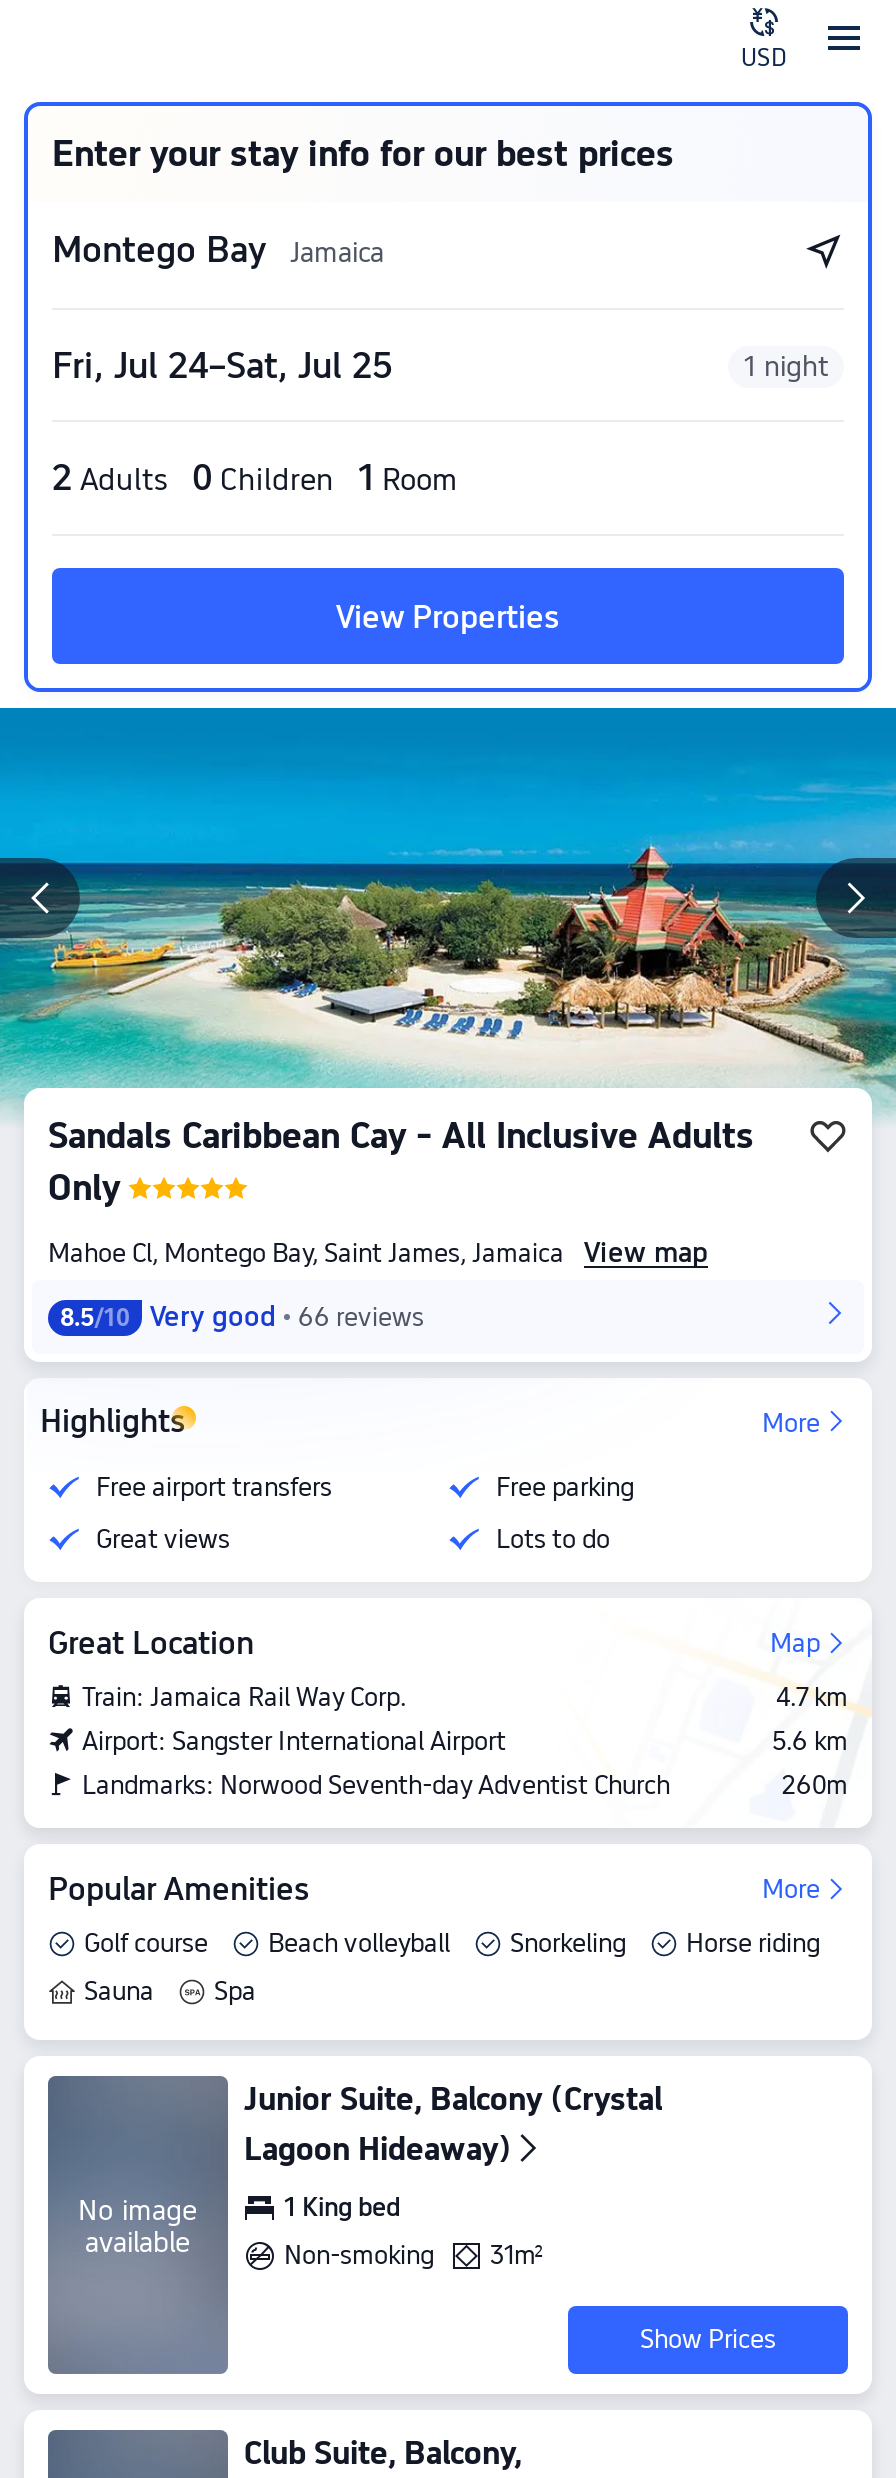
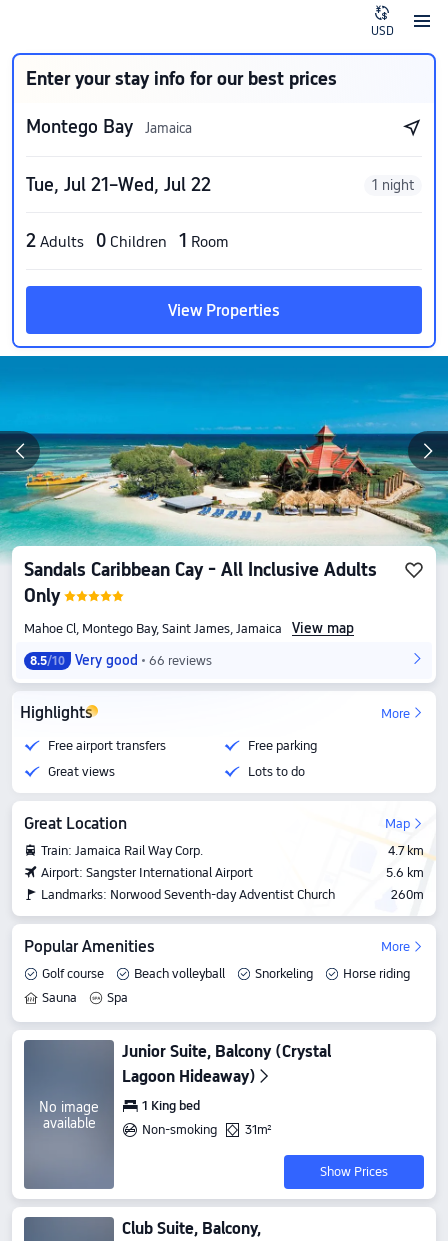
[52,344,392,386] Fri, Jul 24–Sat, Jul 25 -> [26,174,211,195] Tue, Jul 21–Wed, Jul 22

